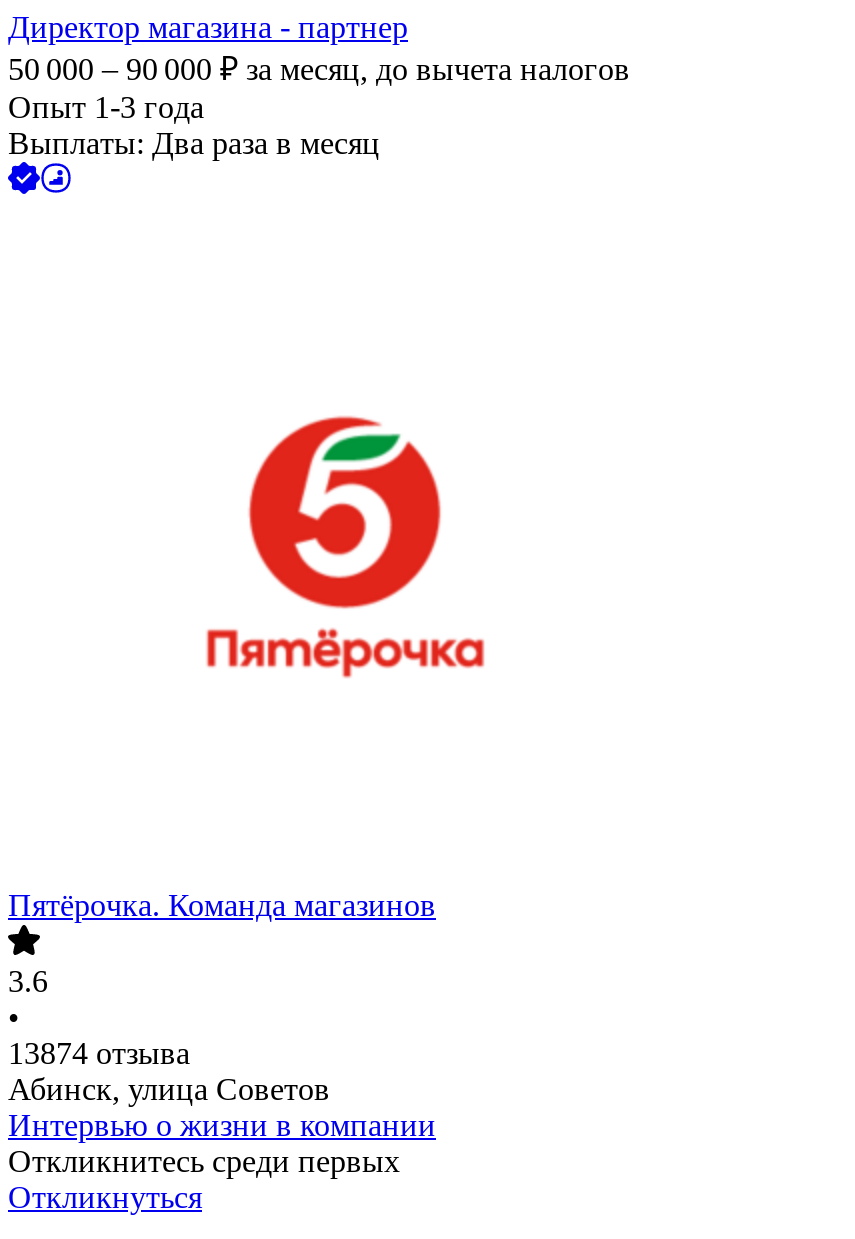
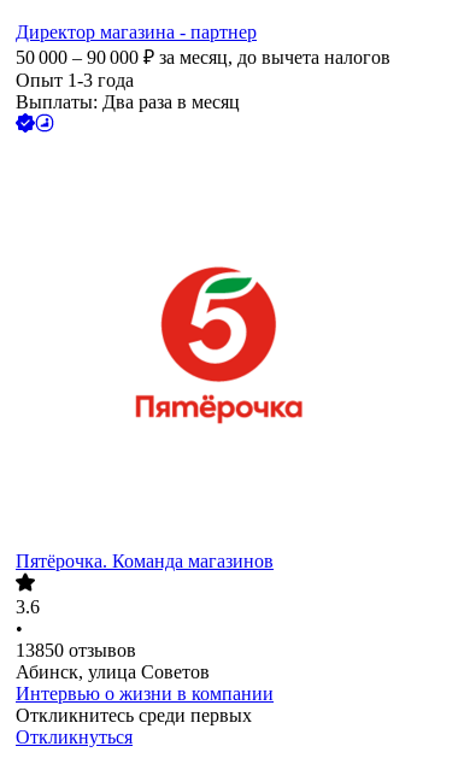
[8,1037,190,1071] 13874 отзыва -> [16,640,136,661] 13850 отзывов

